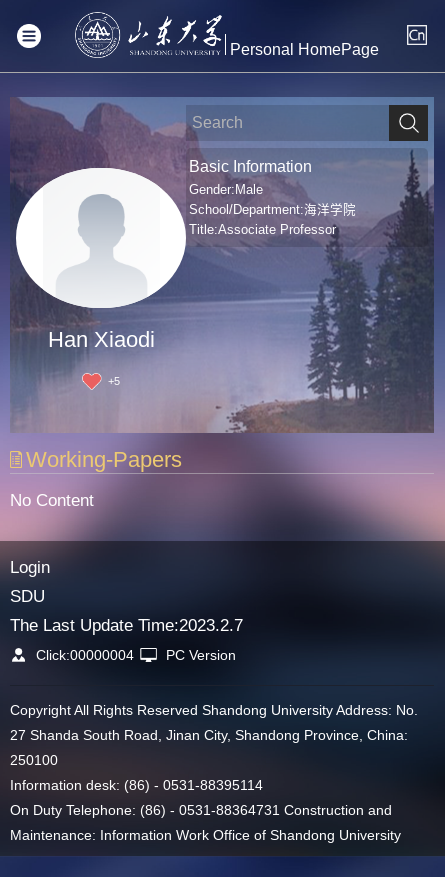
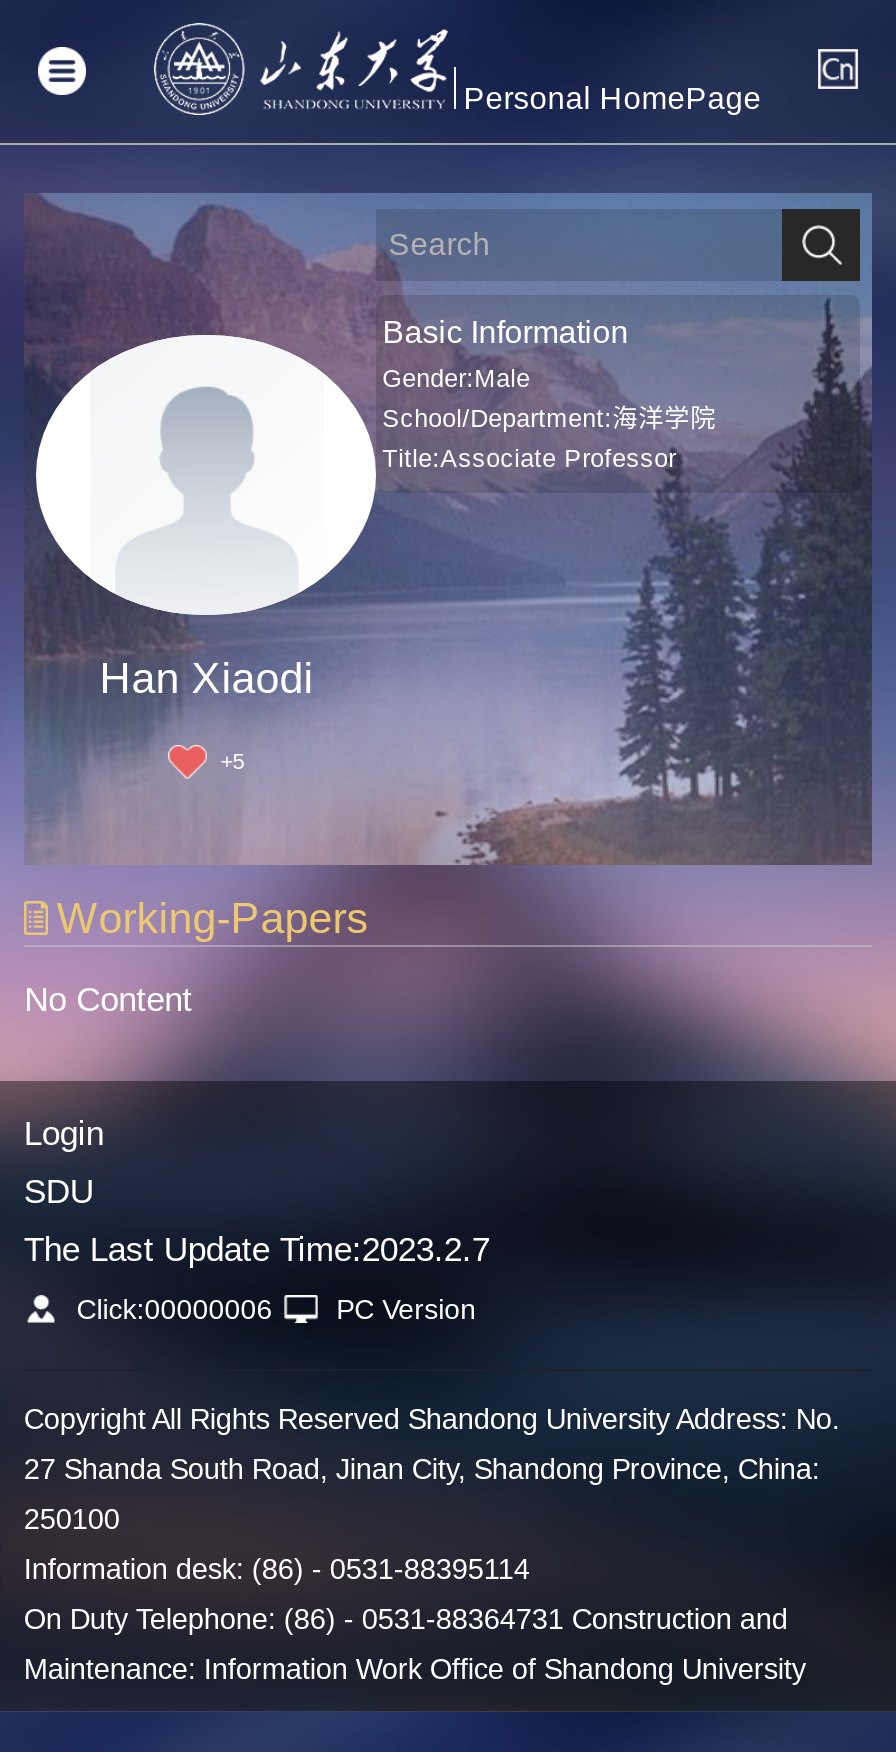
[36,647,236,663] Click:00000004 PC Version -> [76,1293,476,1325] Click:00000006 PC Version

